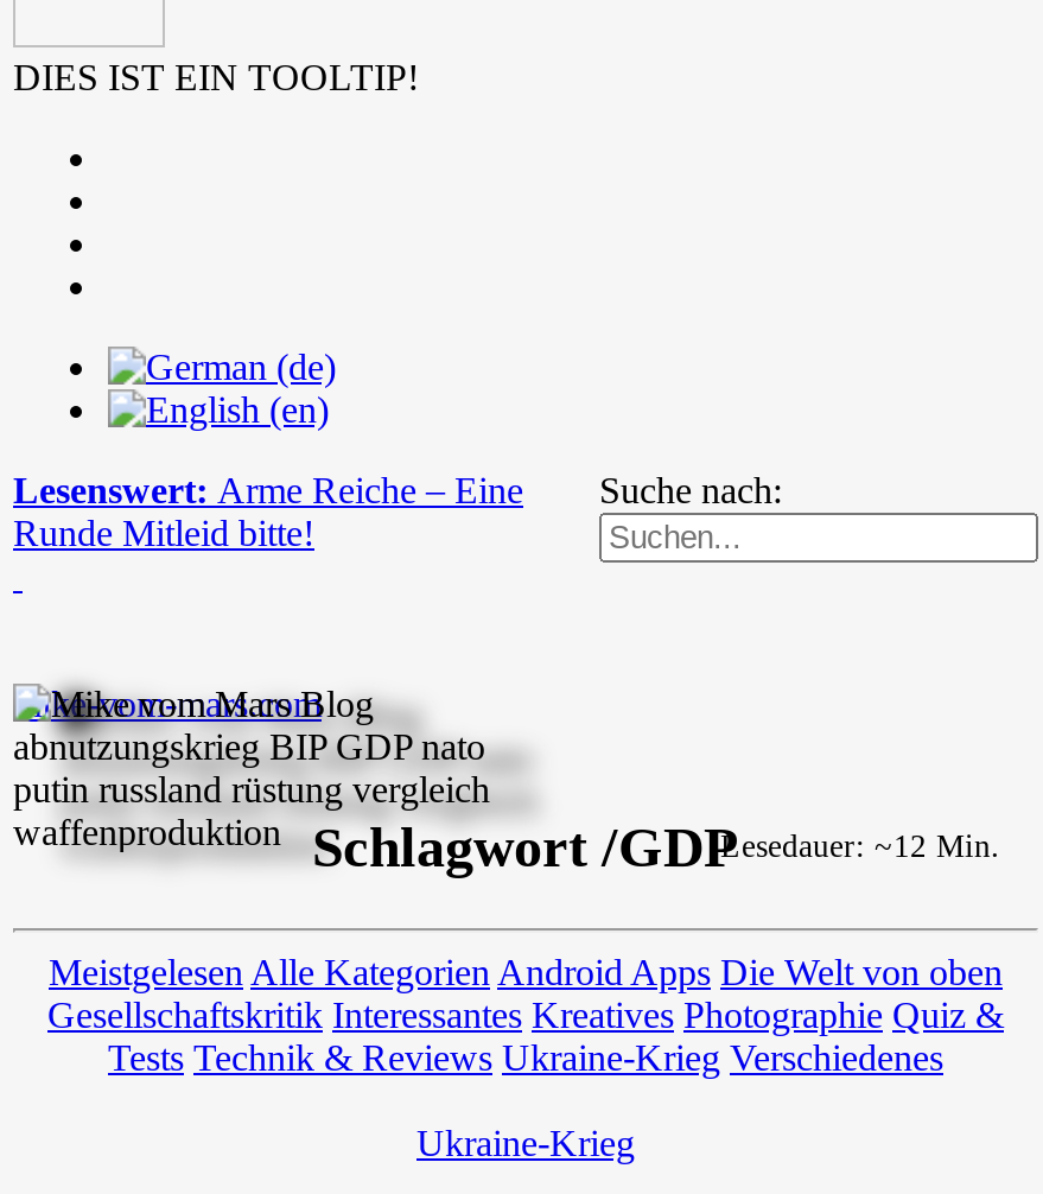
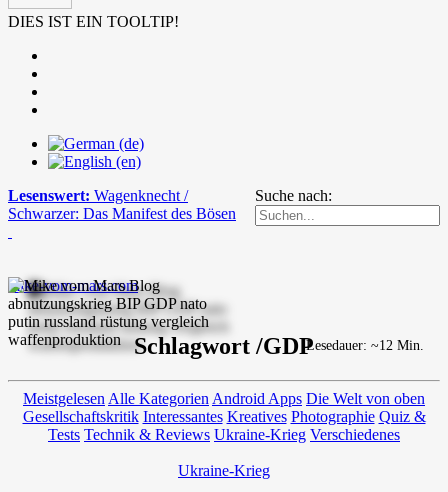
[13,470,523,553] Lesenswert: Arme Reiche – Eine | Runde Mitleid bitte! -> [8,187,236,222] Lesenswert: Wagenknecht / | Schwarzer: Das Manifest des Bösen

